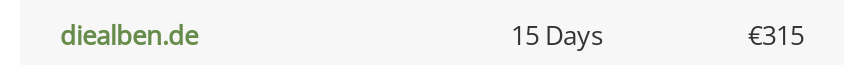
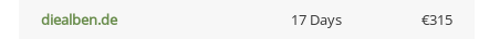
[511,17,603,53] 15 Days -> [290,10,341,29] 17 Days

